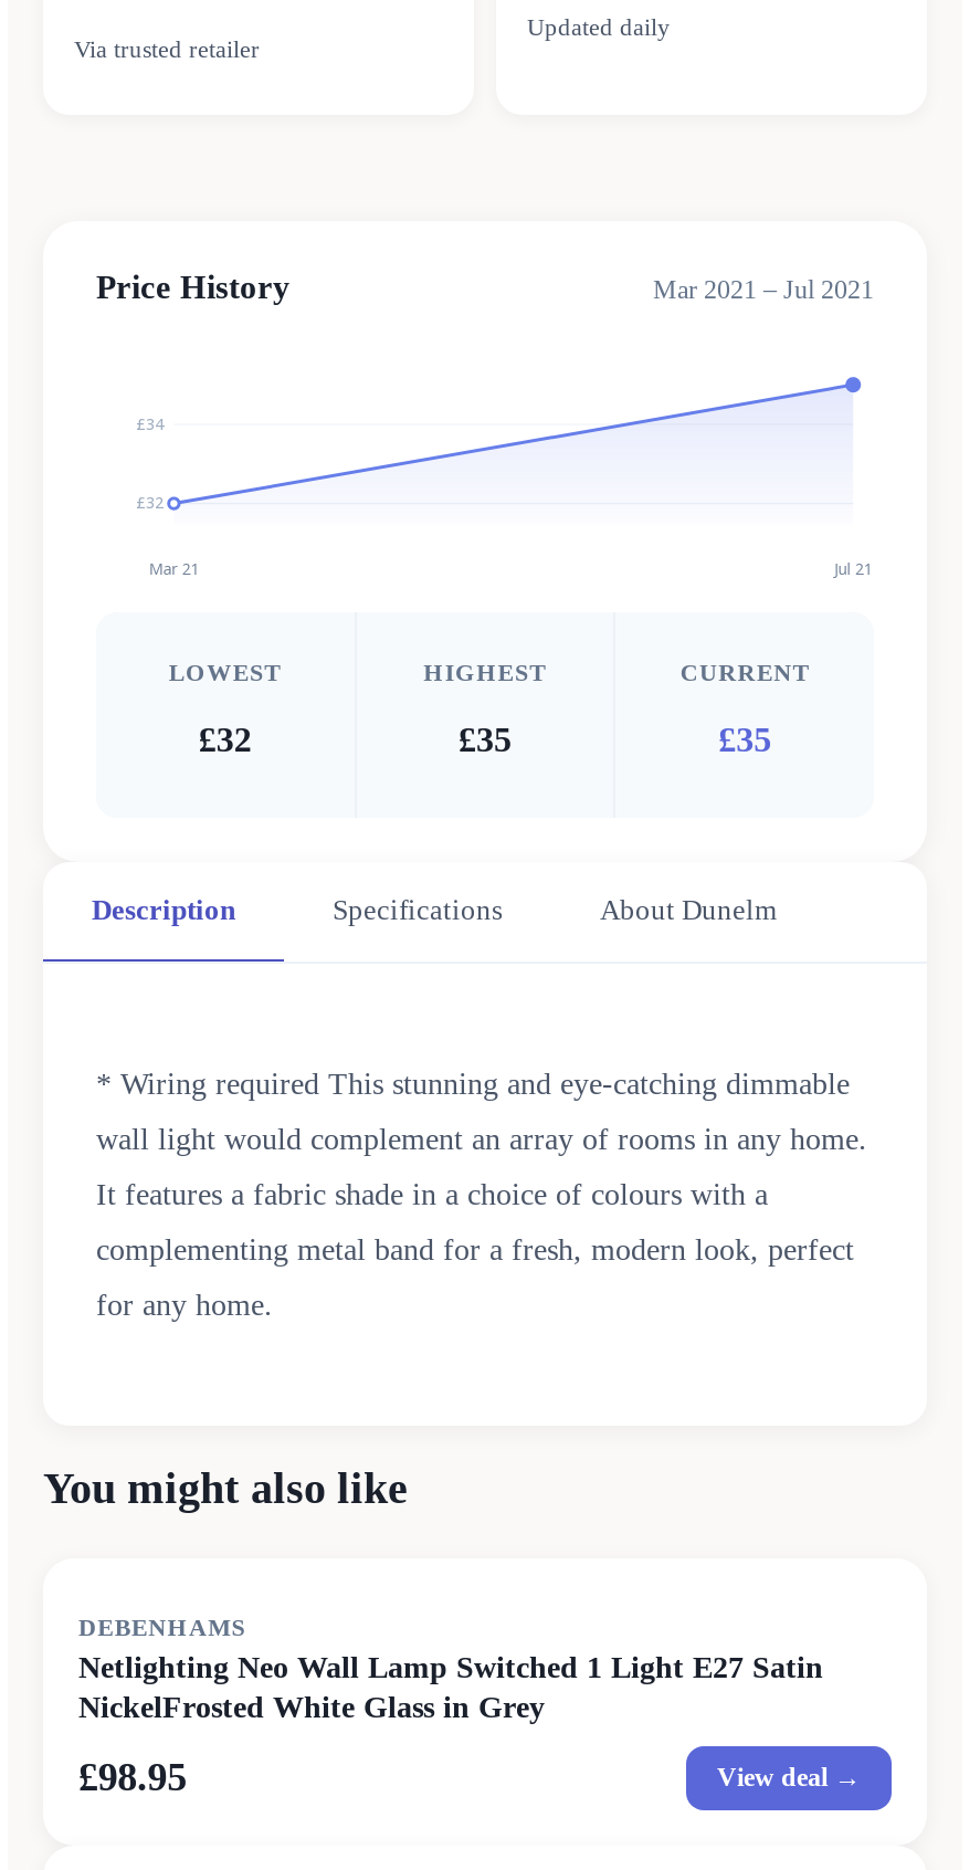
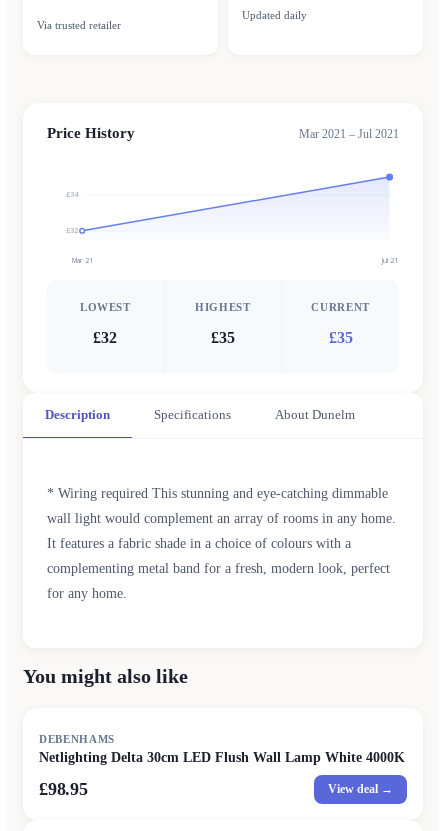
[78,1650,823,1723] Netlighting Neo Wall Lamp Switched 1 Light E27 Satin | NickelFrosted White Glass in Grey -> [39,750,405,765] Netlighting Delta 30cm LED Flush Wall Lamp White 4000K

